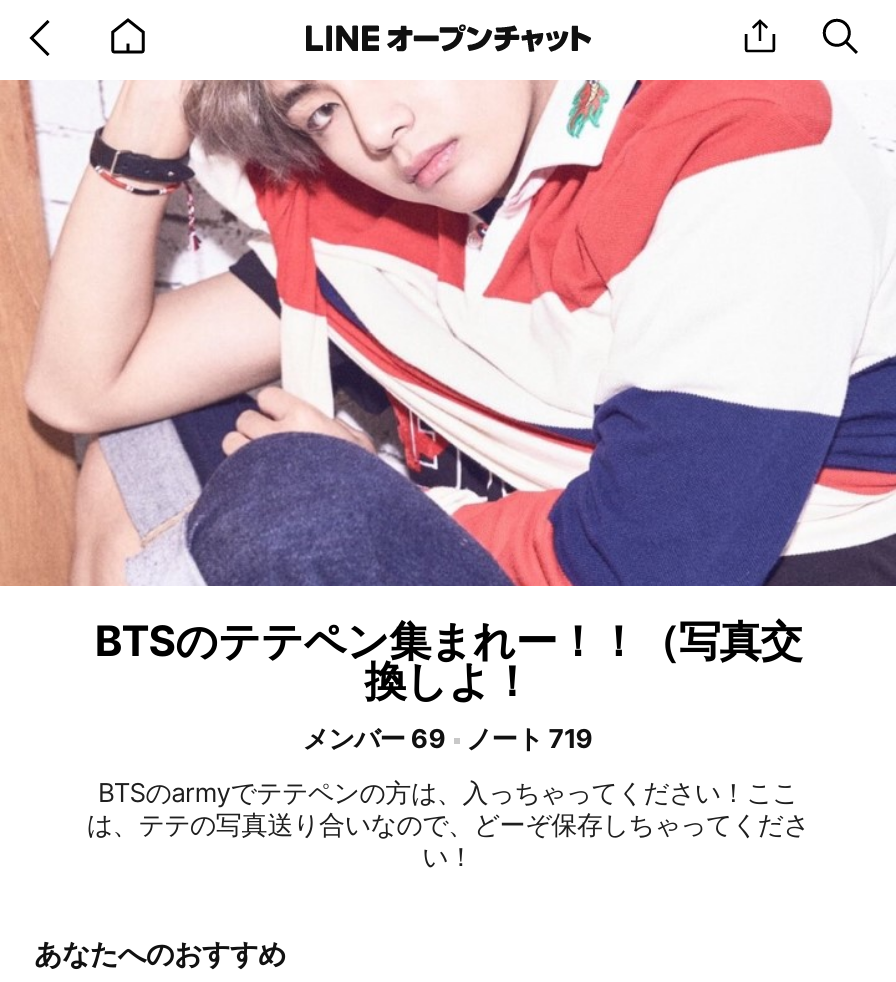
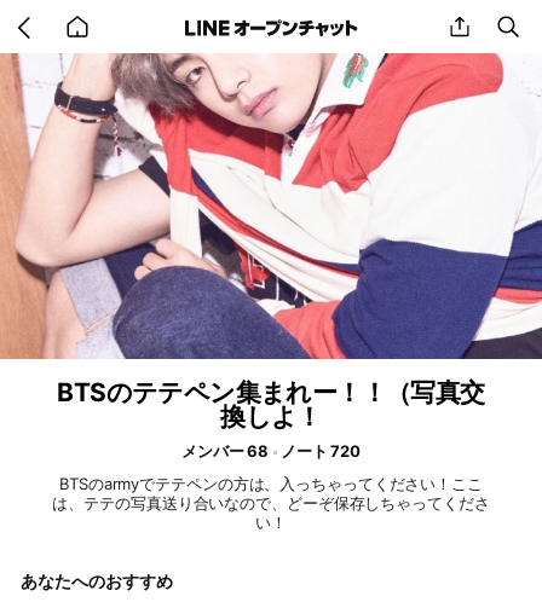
[303,722,446,754] メンバー 69 -> [182,441,269,461] メンバー 68
[466,722,593,754] ノート 719 -> [281,441,360,461] ノート 720

